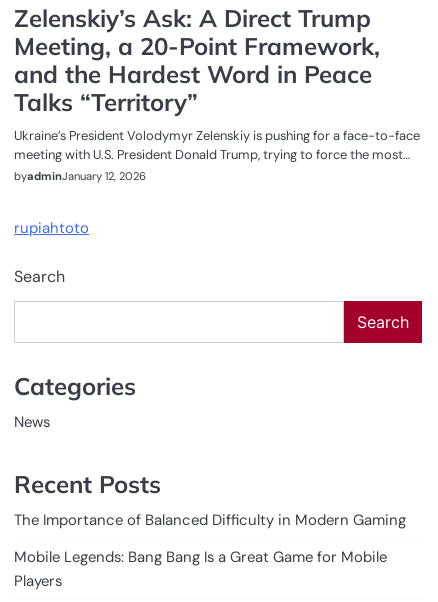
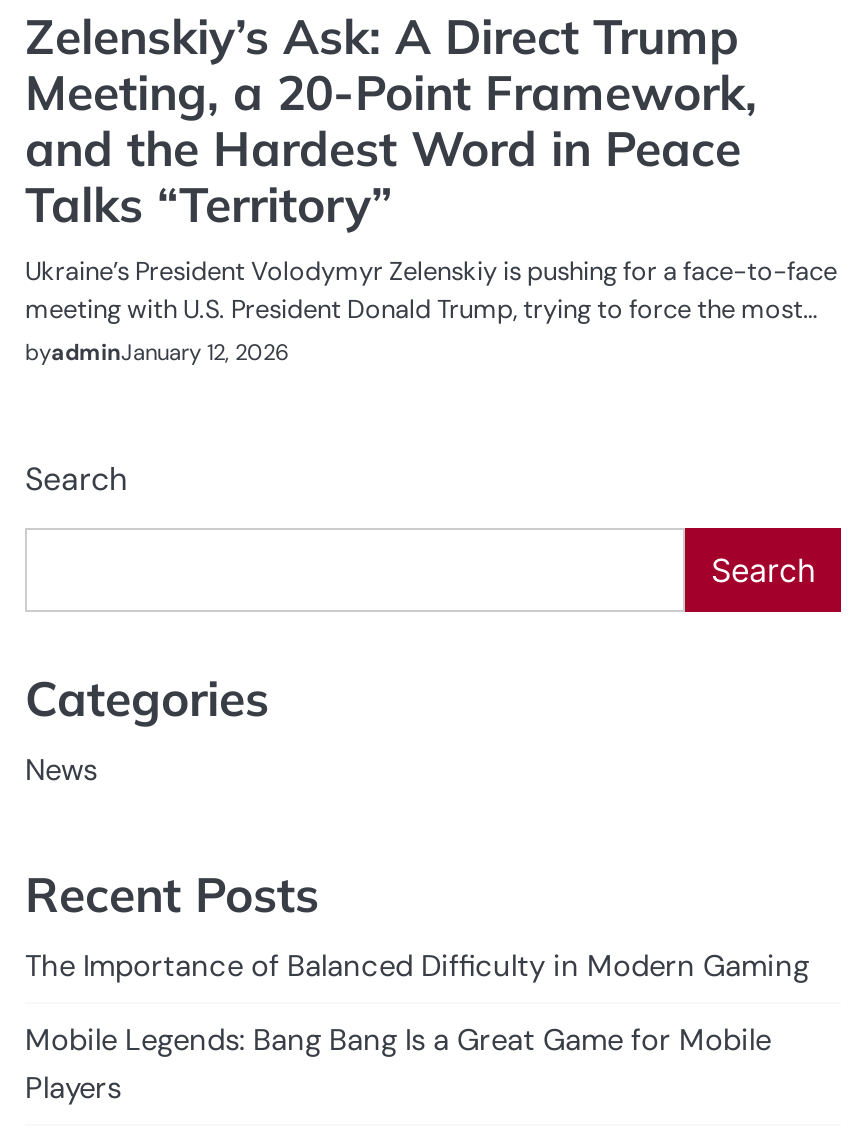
[14,218,89,238] rupiahtoto -> none

